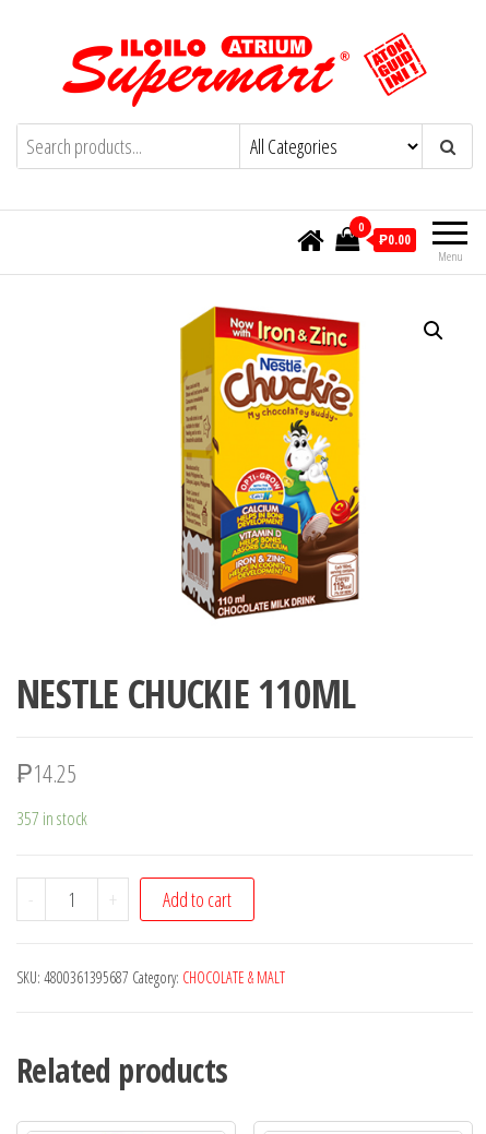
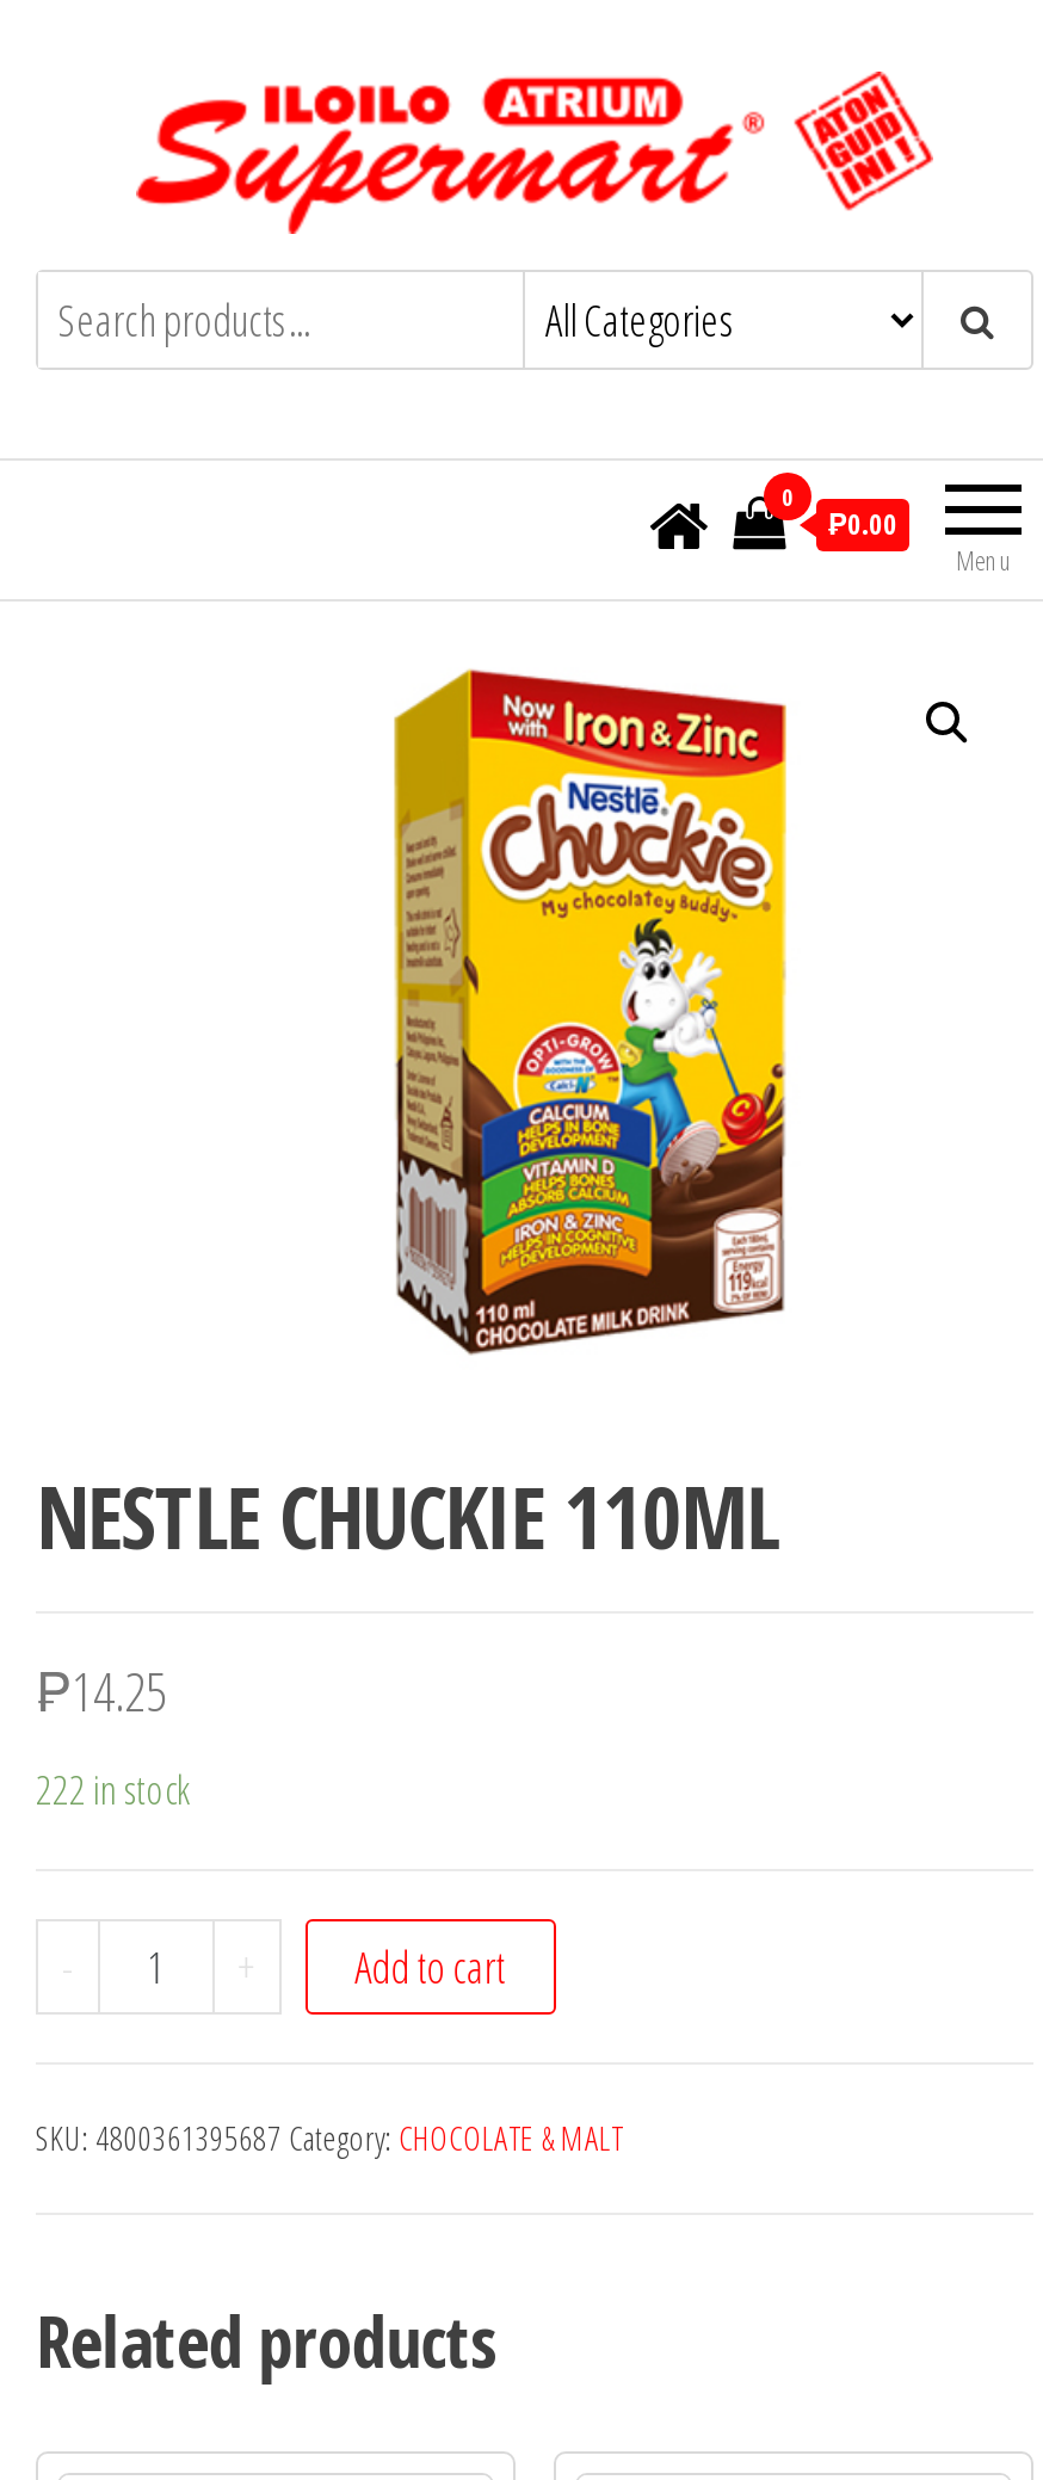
[16,806,87,831] 357 in stock -> [36,1763,191,1818] 222 in stock

